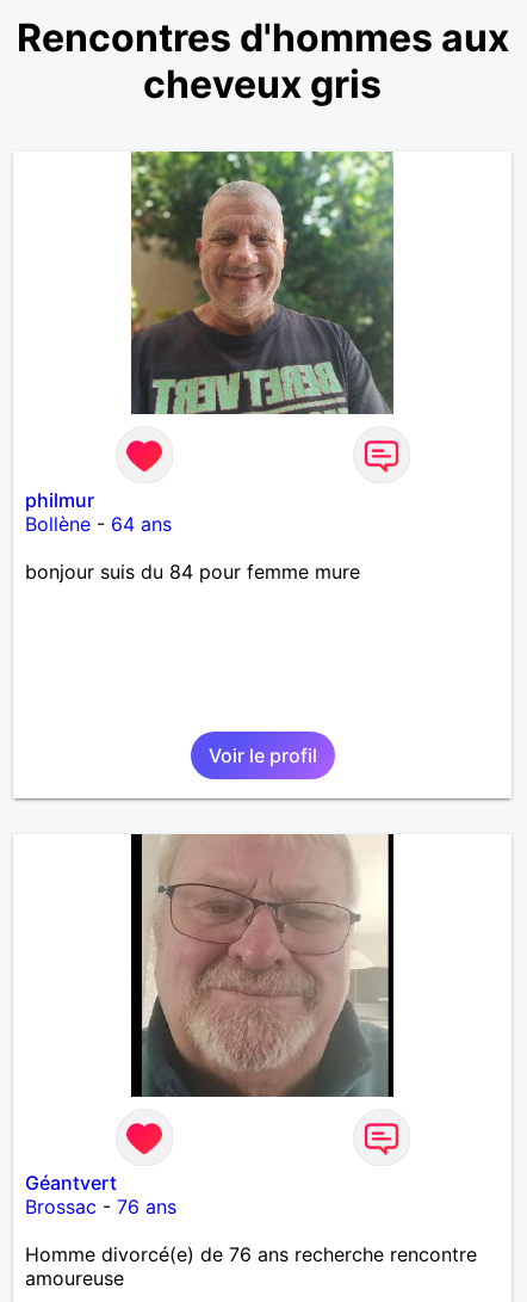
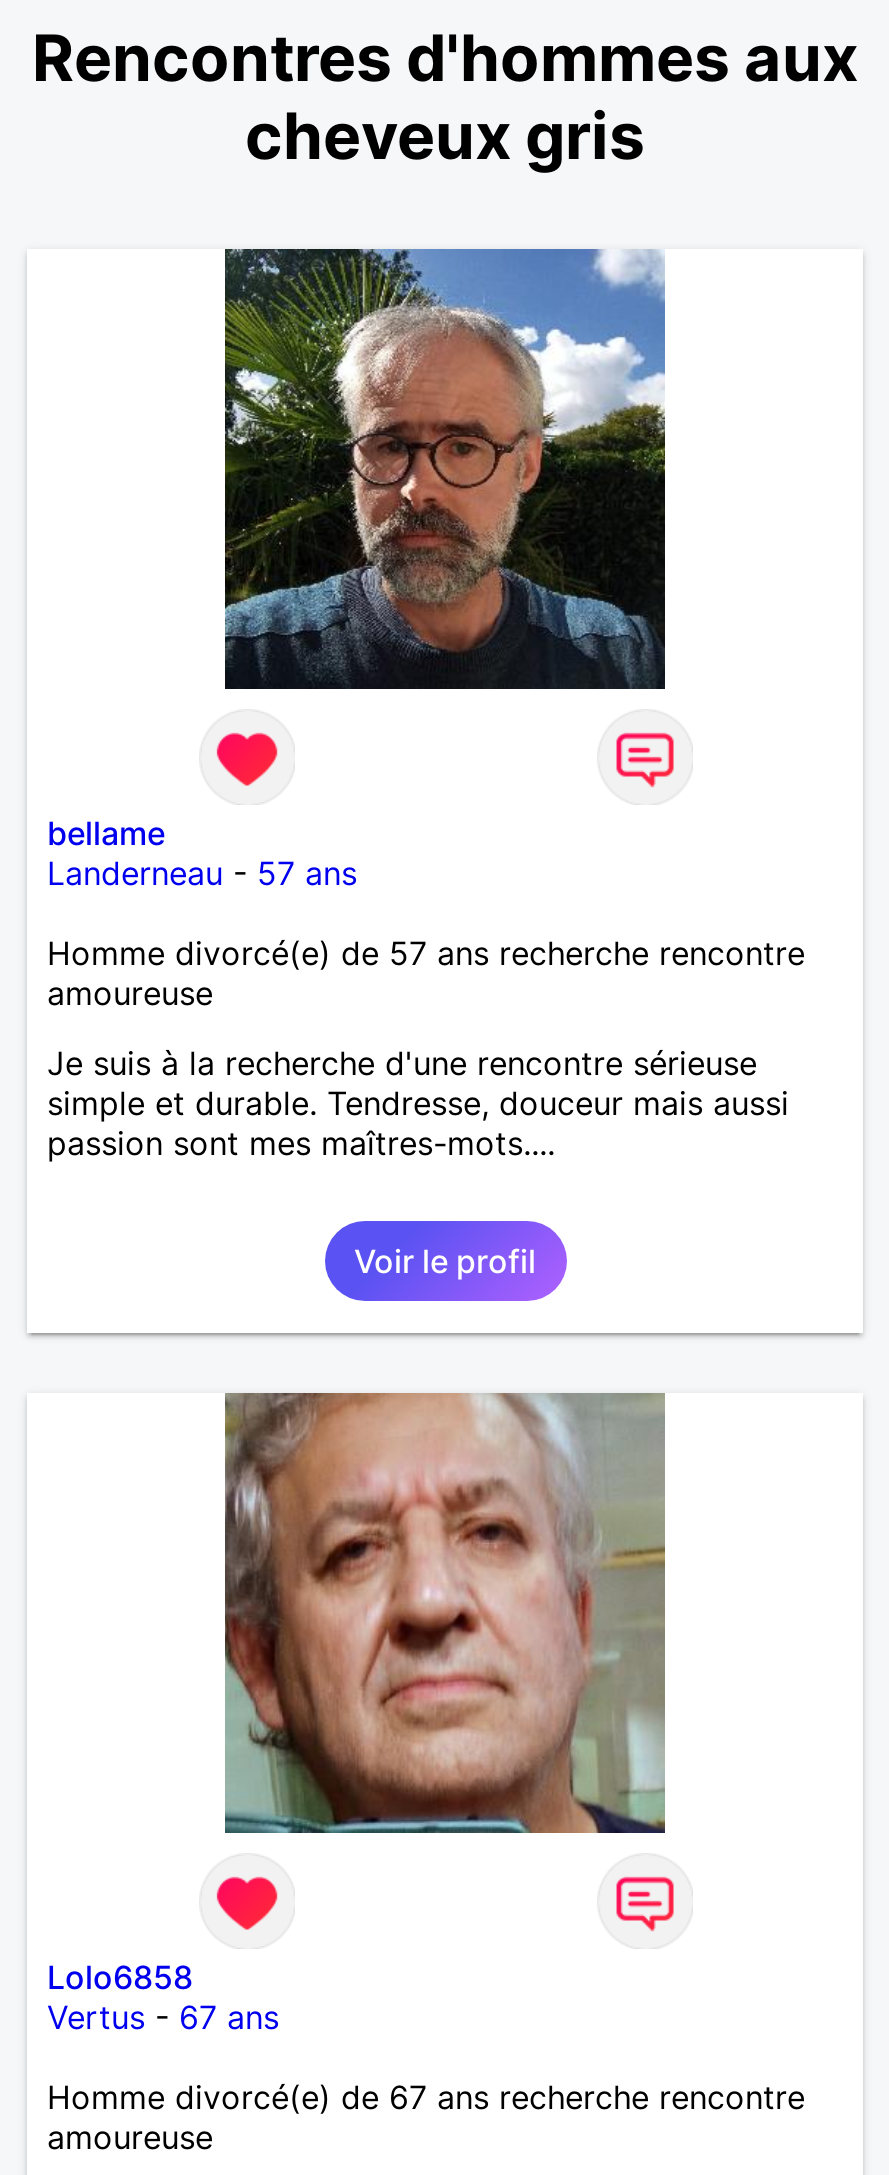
[130,150,395,415] [image] -> [223,247,667,691] [image]
[25,488,360,583] philmur | Bollène - 64 ans | bonjour suis du 84 pour femme mure -> [47,813,805,1163] bellame | Landerneau - 57 ans | Homme divorcé(e) de 57 ans recherche rencontre | amoureuse | Je suis à la recherche d'une rencontre sérieuse | simple et durable. Tendresse, douceur mais aussi | passion sont mes maîtres-mots....
[130,834,395,1098] [image] -> [223,1391,667,1835] [image]
[25,1171,176,1218] Géantvert | Brossac - 76 ans -> [47,1957,279,2037] Lolo6858 | Vertus - 67 ans
[25,1242,477,1266] Homme divorcé(e) de 76 ans recherche rencontre -> [47,2077,805,2117] Homme divorcé(e) de 67 ans recherche rencontre

